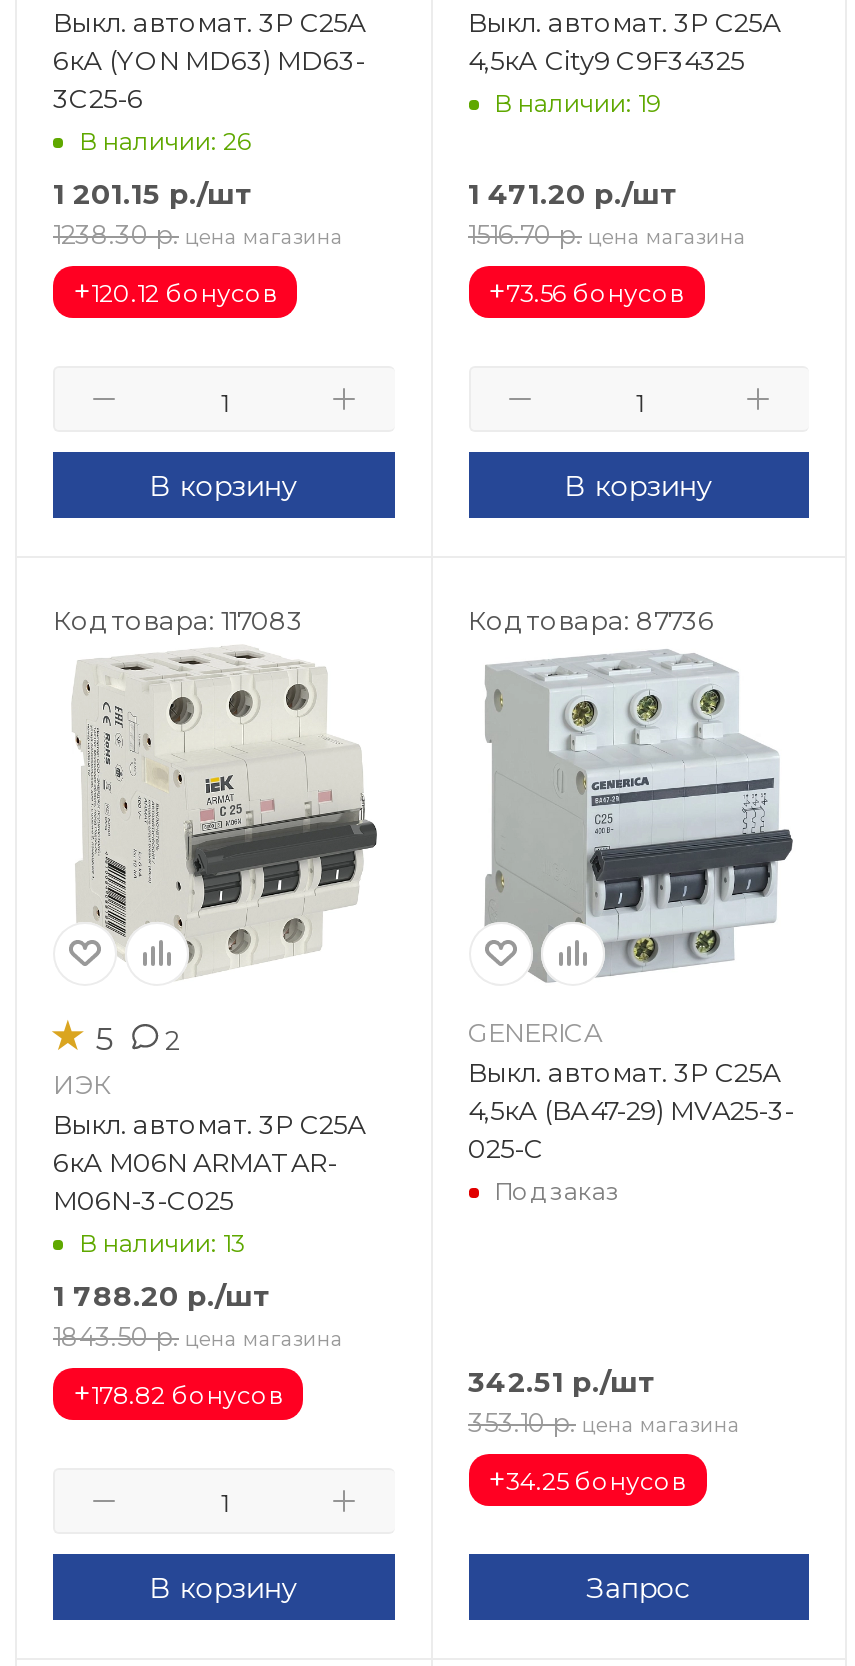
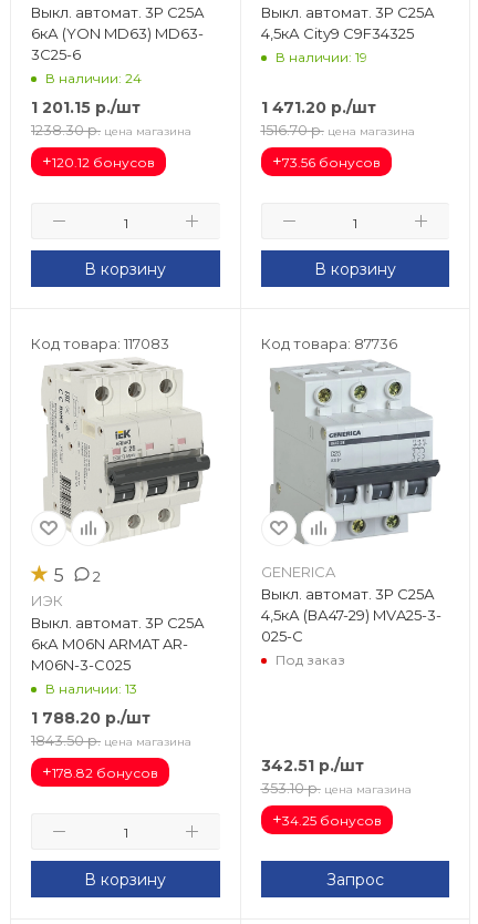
[79,126,251,156] В наличии: 26 -> [45,70,142,87] В наличии: 24

